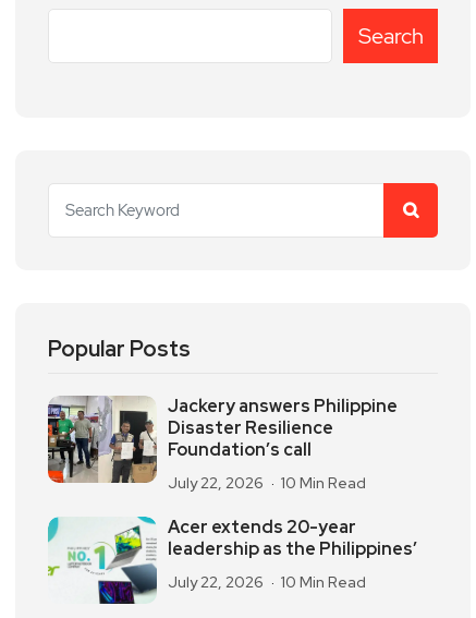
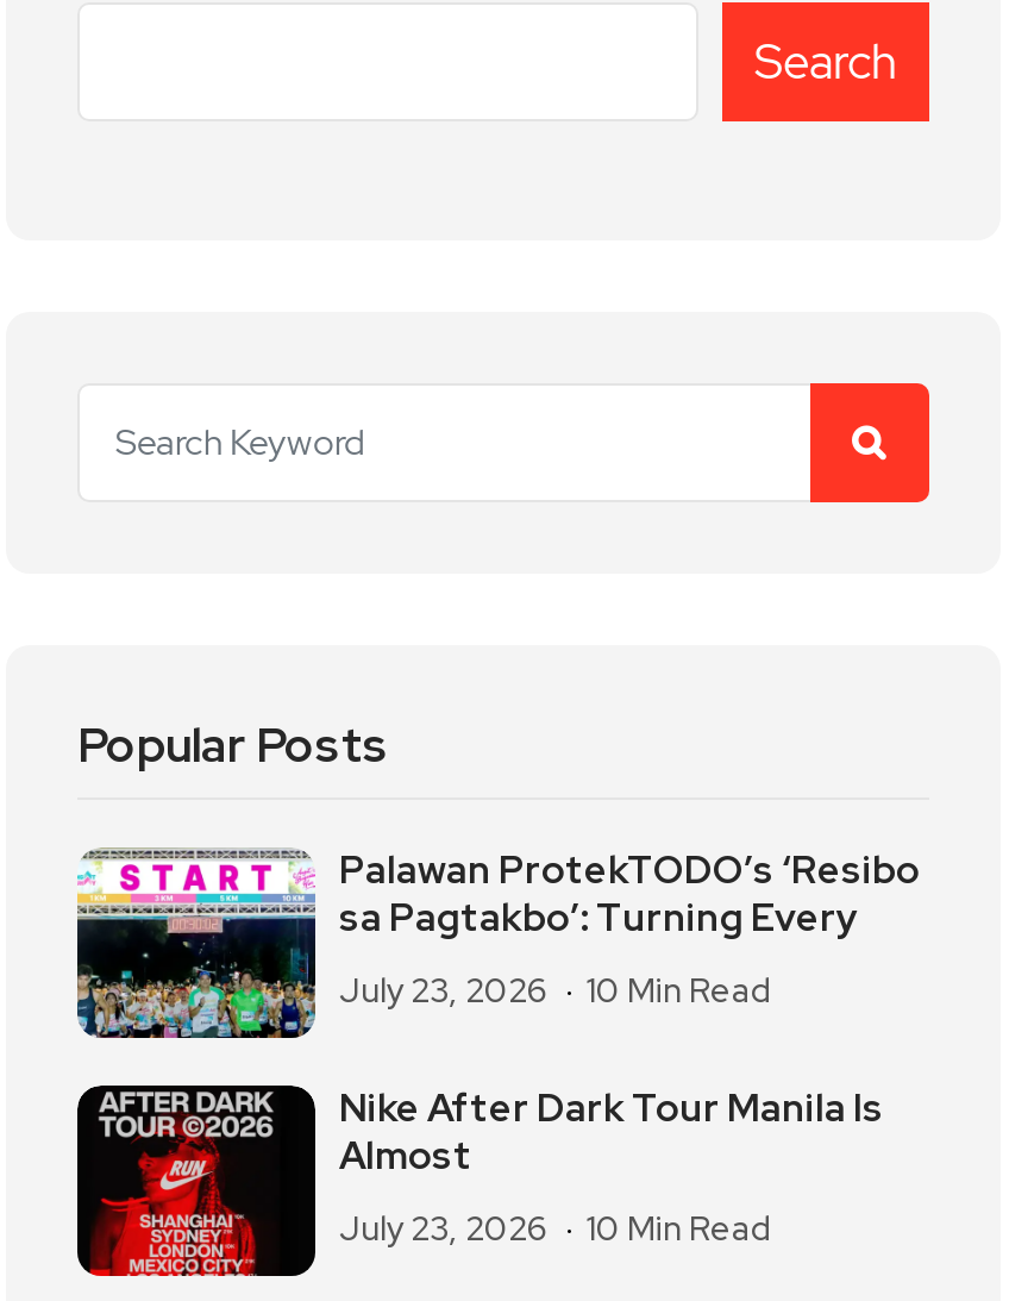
[47,395,398,495] [image] | Jackery answers Philippine | Disaster Resilience | Foundation’s call -> [75,845,920,1040] [image] | Palawan ProtekTODO’s ‘Resibo | sa Pagtakbo’: Turning Every
[168,473,366,493] July 22, 2026 10 Min Read -> [339,969,772,1012] July 23, 2026 10 Min Read
[47,516,417,605] [image] | Acer extends 20-year | leadership as the Philippines’ -> [75,1083,884,1278] [image] | Nike After Dark Tour Manila Is | Almost
[168,572,366,592] July 22, 2026 10 Min Read -> [339,1207,772,1250] July 23, 2026 10 Min Read

